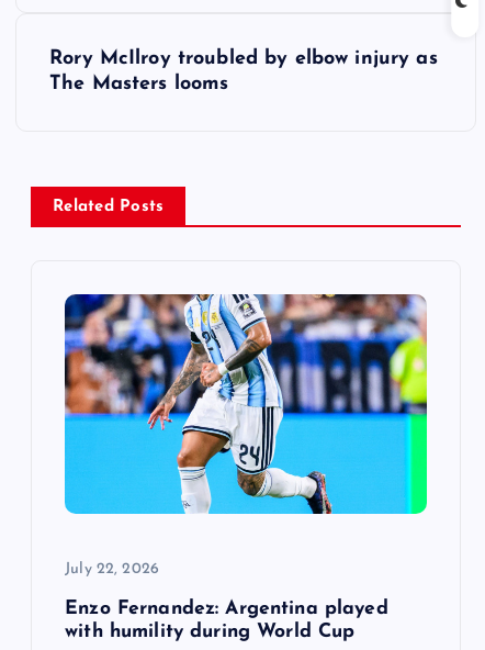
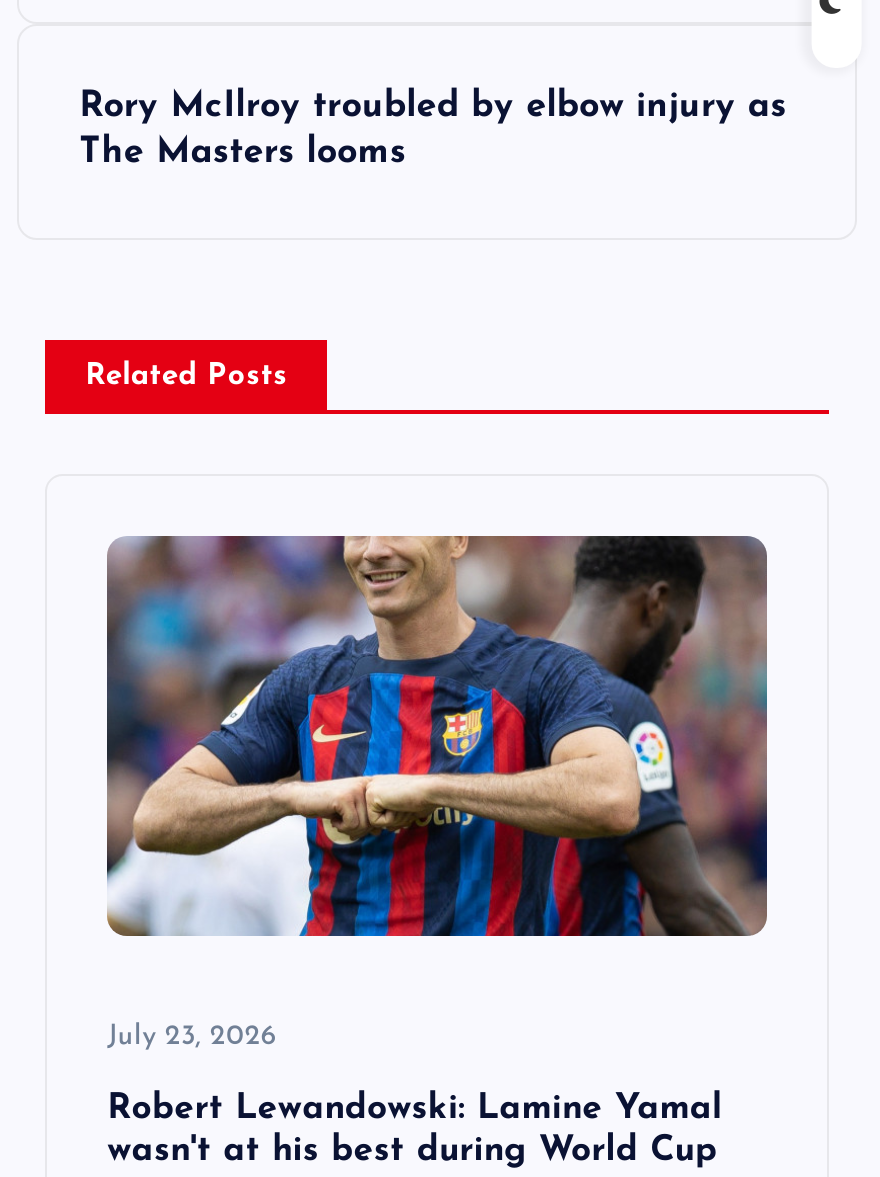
[64,293,428,515] [image] -> [105,534,769,938] [image]
[65,561,159,577] July 22, 2026 -> [107,1021,277,1051] July 23, 2026
[65,599,388,641] Enzo Fernandez: Argentina played | with humility during World Cup -> [107,1091,722,1167] Robert Lewandowski: Lamine Yamal | wasn't at his best during World Cup

